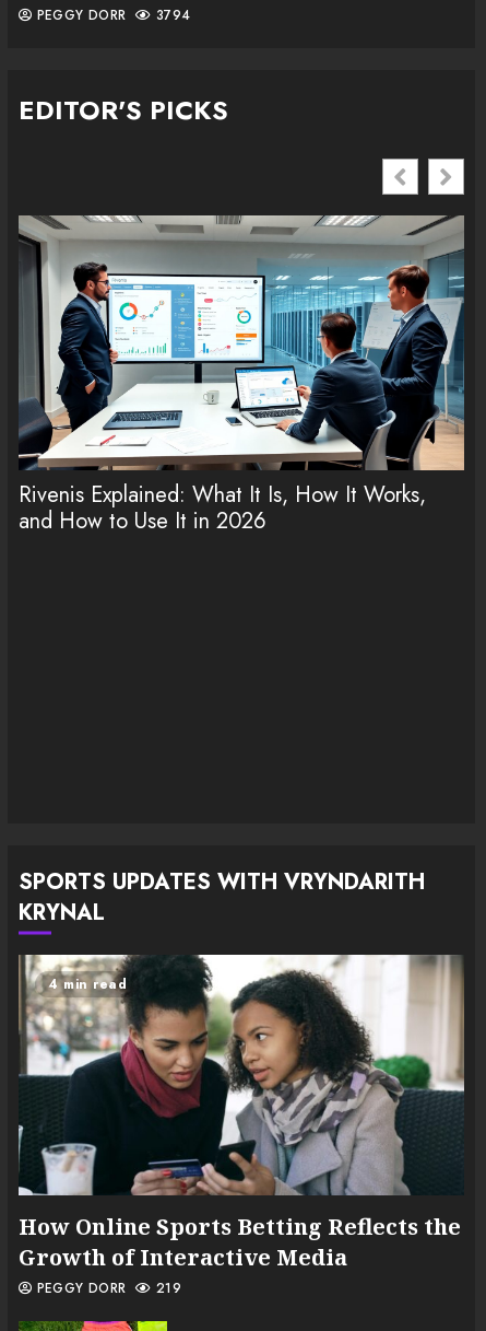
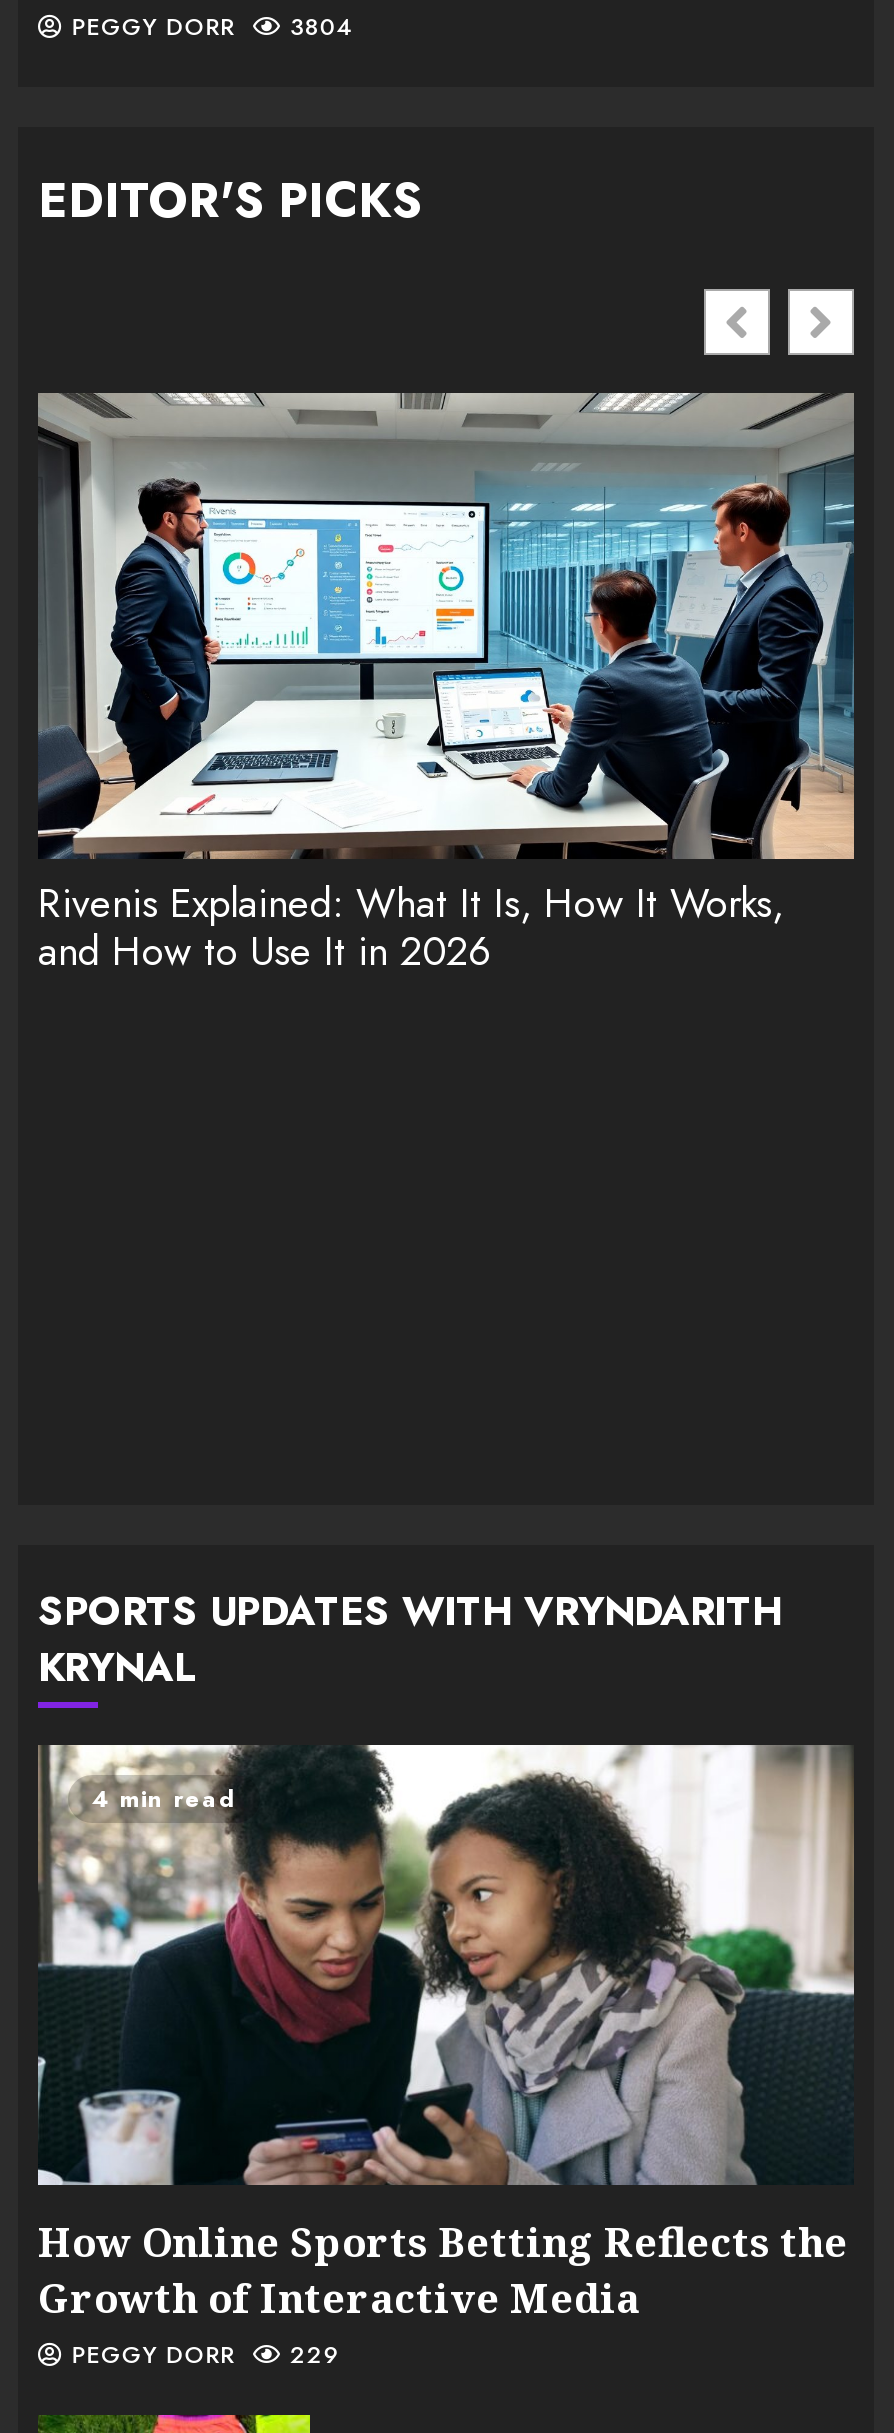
[32,5,191,25] PEGGY DORR 3794 -> [63,9,353,45] PEGGY DORR 3804
[32,1279,182,1298] PEGGY DORR 219 -> [63,2337,340,2373] PEGGY DORR 229

